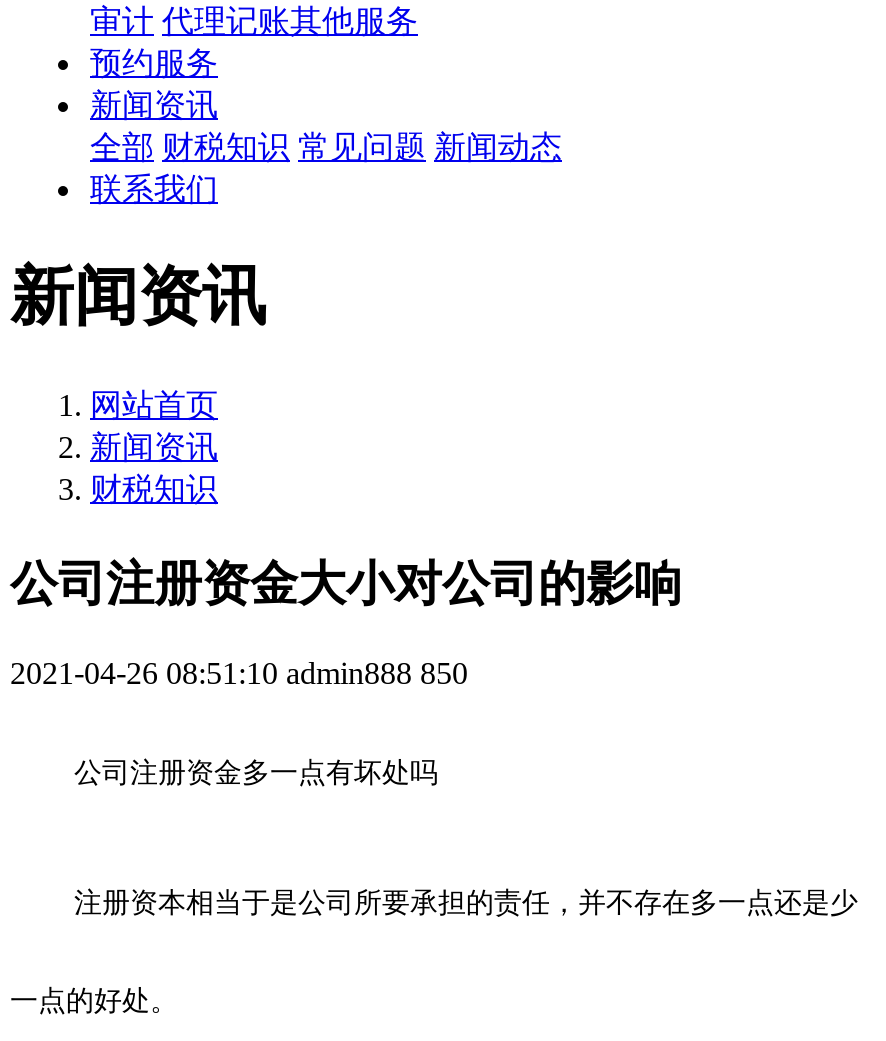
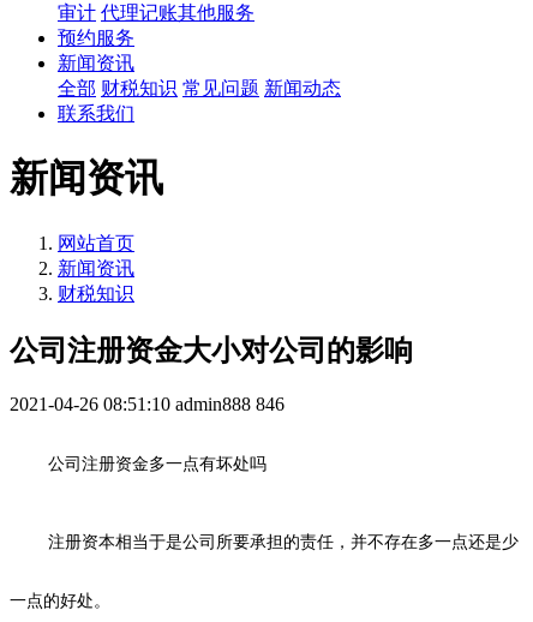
[10,655,468,689] 2021-04-26 08:51:10 admin888 850 -> [10,393,285,414] 2021-04-26 08:51:10 admin888 846

